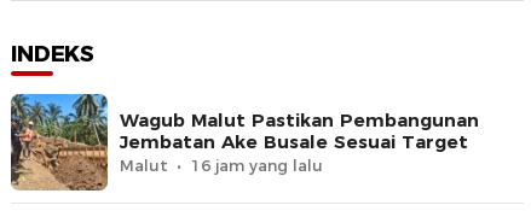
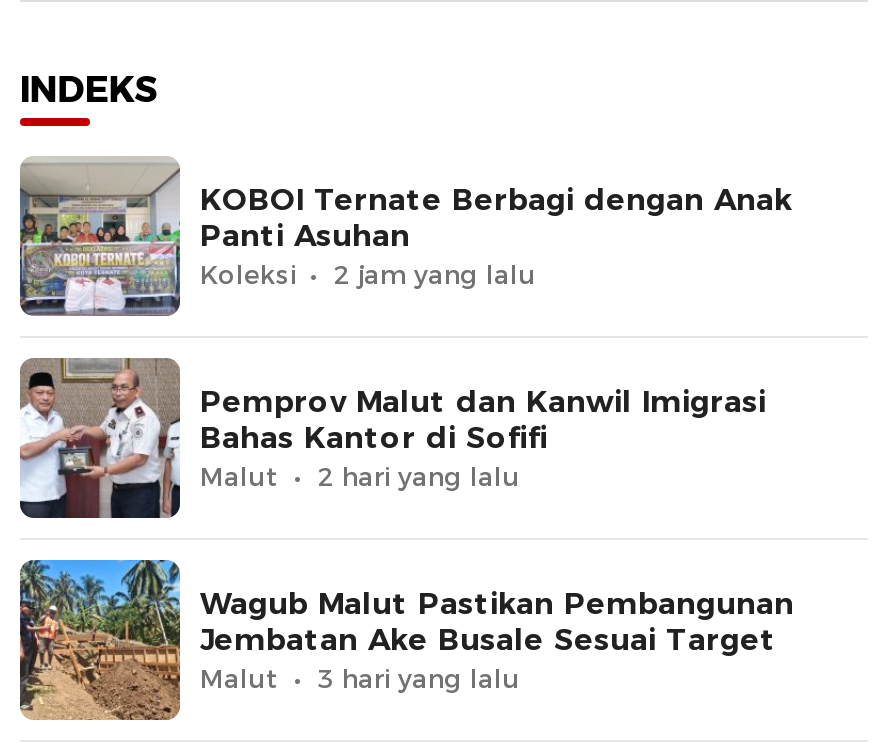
none -> [18,356,182,520] [image]
none -> [20,156,792,491] [image] | KOBOI Ternate Berbagi dengan Anak | Panti Asuhan | Koleksi | 2 jam yang lalu | Pemprov Malut dan Kanwil Imigrasi | Bahas Kantor di Sofifi | Malut | 2 hari yang lalu
[191,155,323,174] 16 jam yang lalu -> [318,661,520,693] 3 hari yang lalu

